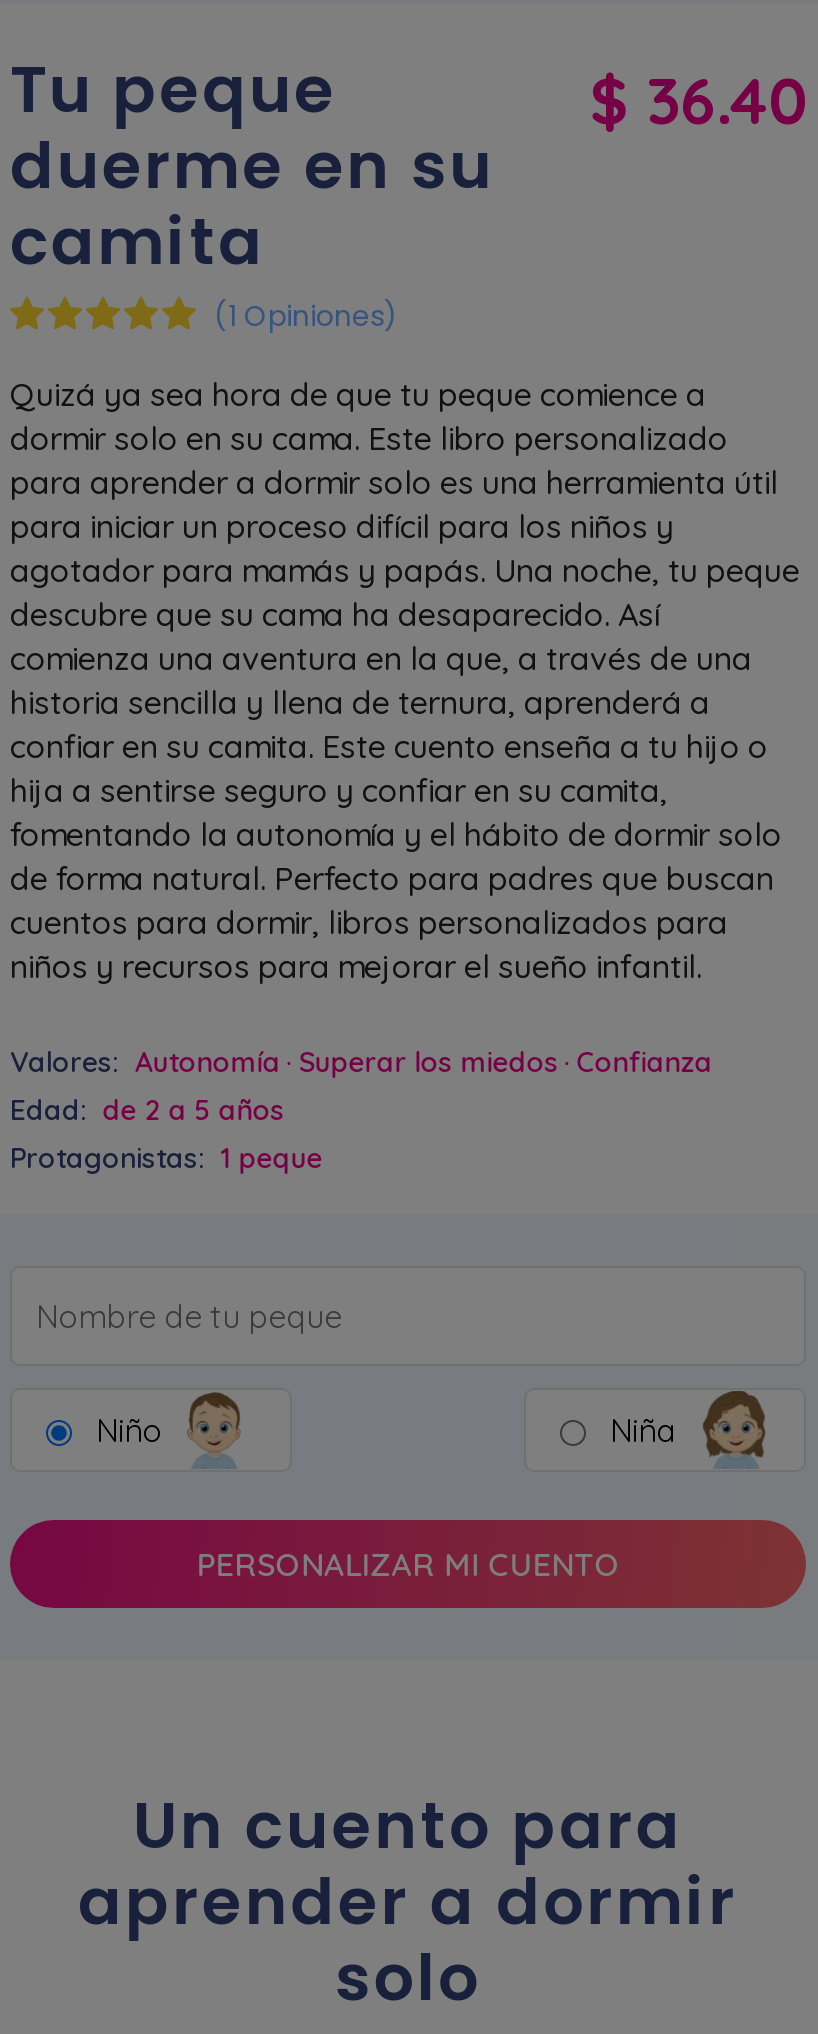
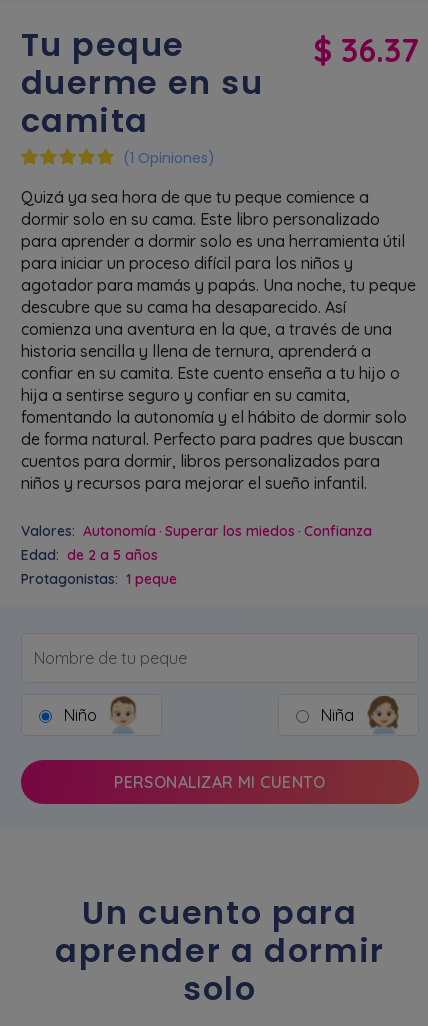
[590,60,806,140] $ 36.40 -> [313,30,419,70] $ 36.37

